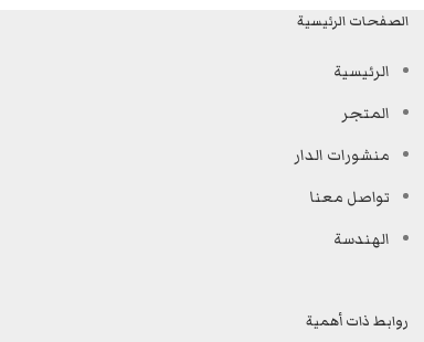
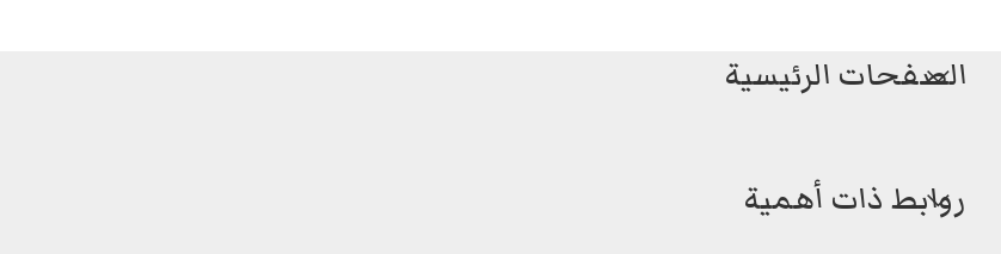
[294,59,390,251] الرئيسية | المتجر | منشورات الدار | تواصل معنا | الهندسة -> none

